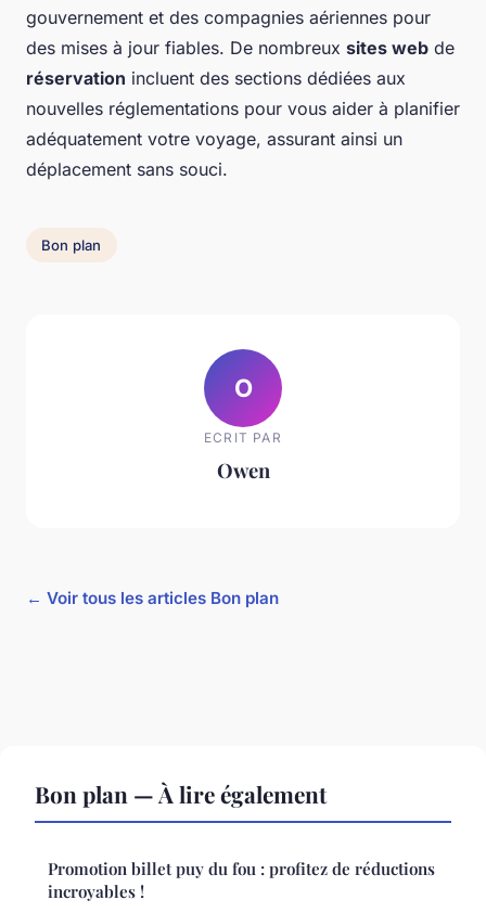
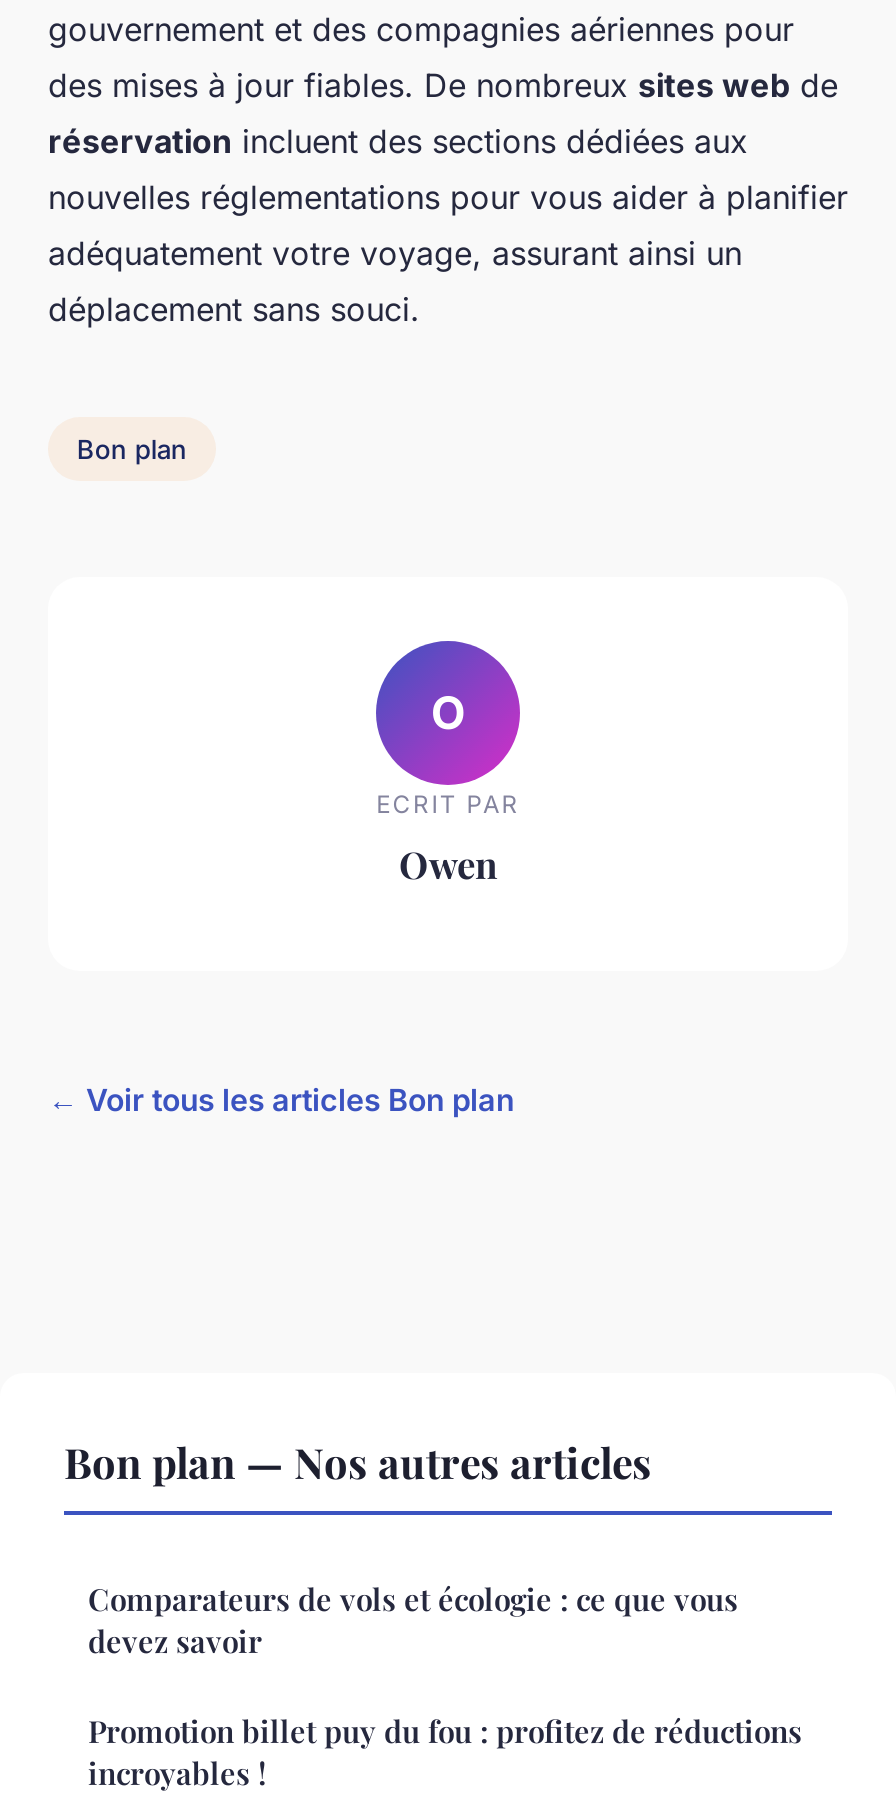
[35,779,327,809] Bon plan — À lire également -> [64,1433,738,1661] Bon plan — Nos autres articles | Comparateurs de vols et écologie : ce que vous | devez savoir

